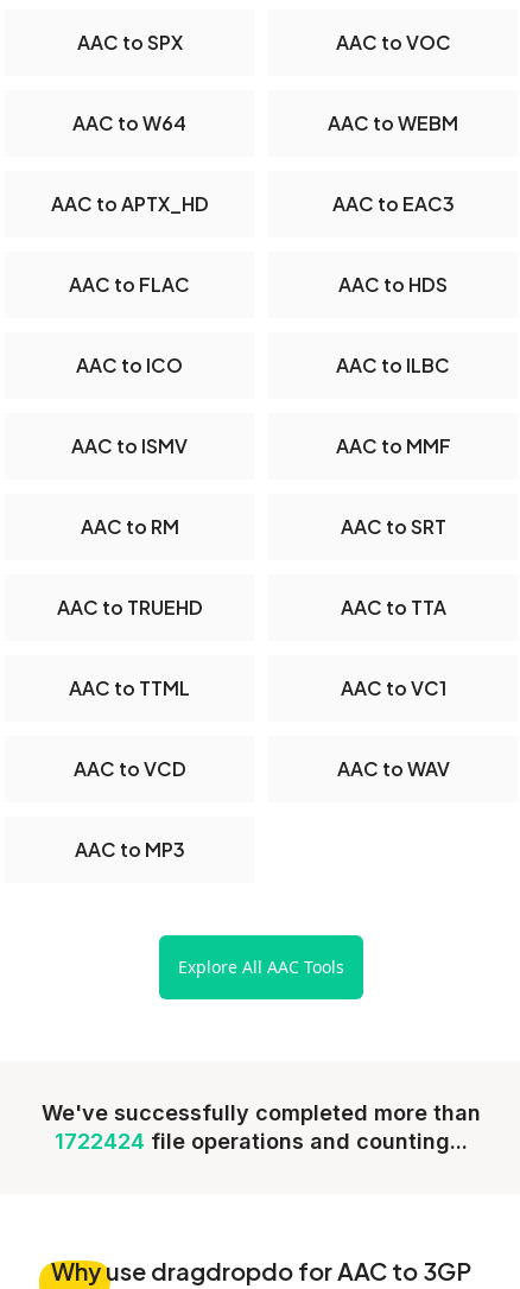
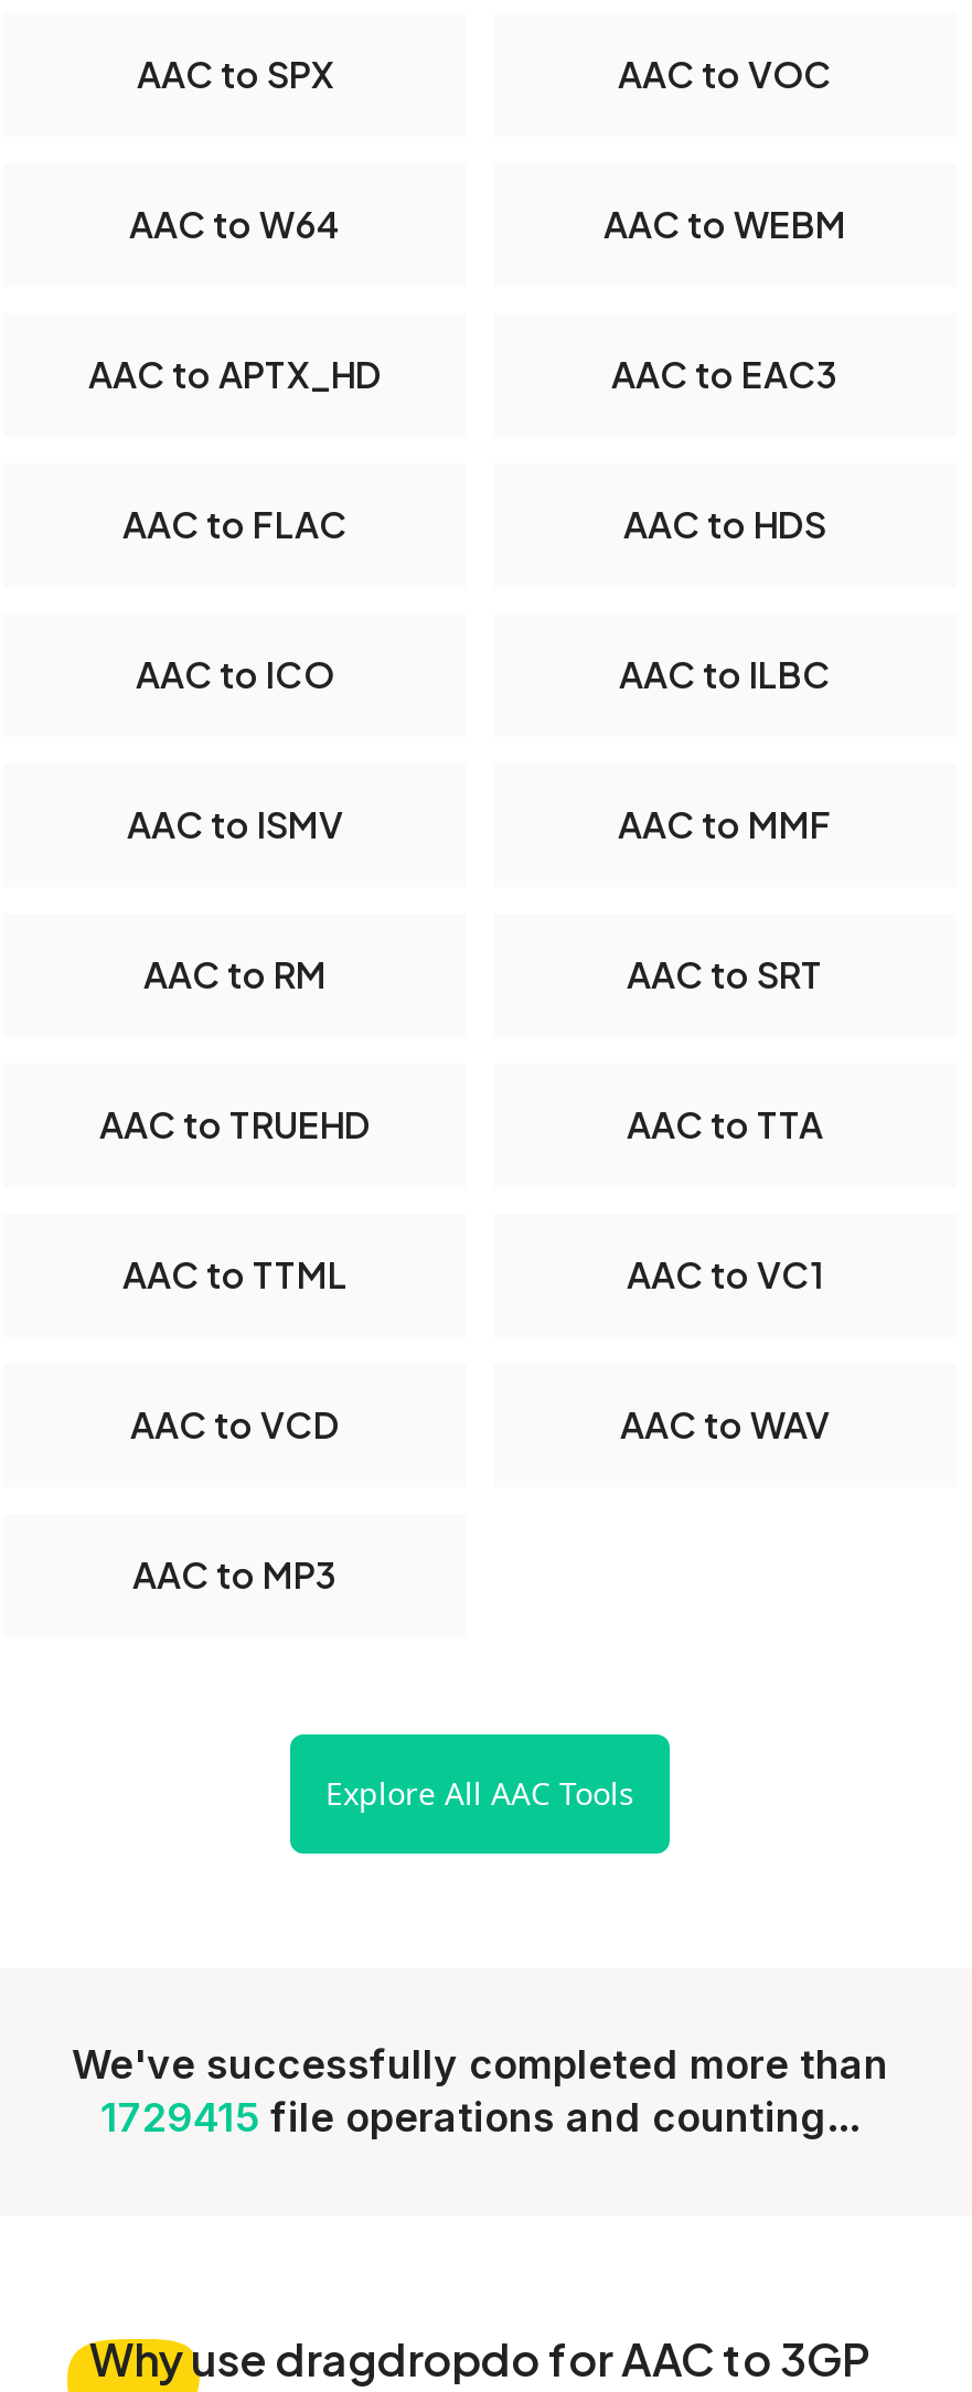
[55,1129,468,1154] 1722424 file operations and counting... -> [100,2094,859,2140] 1729415 file operations and counting...

